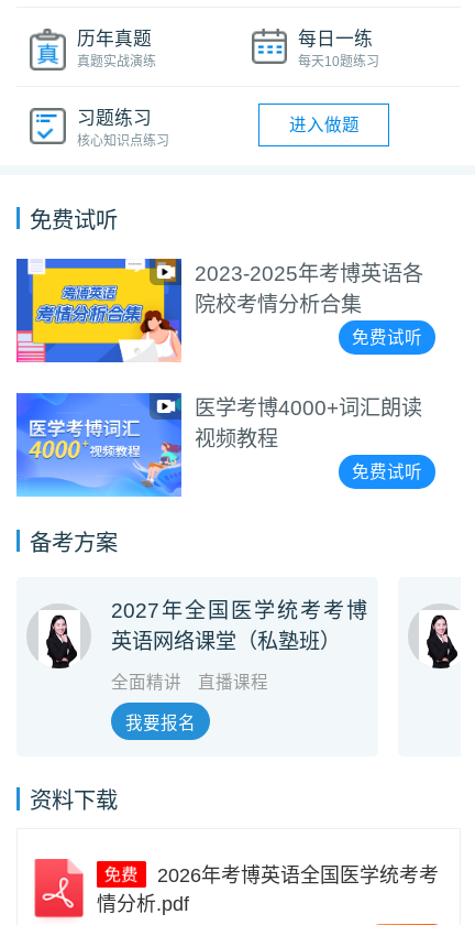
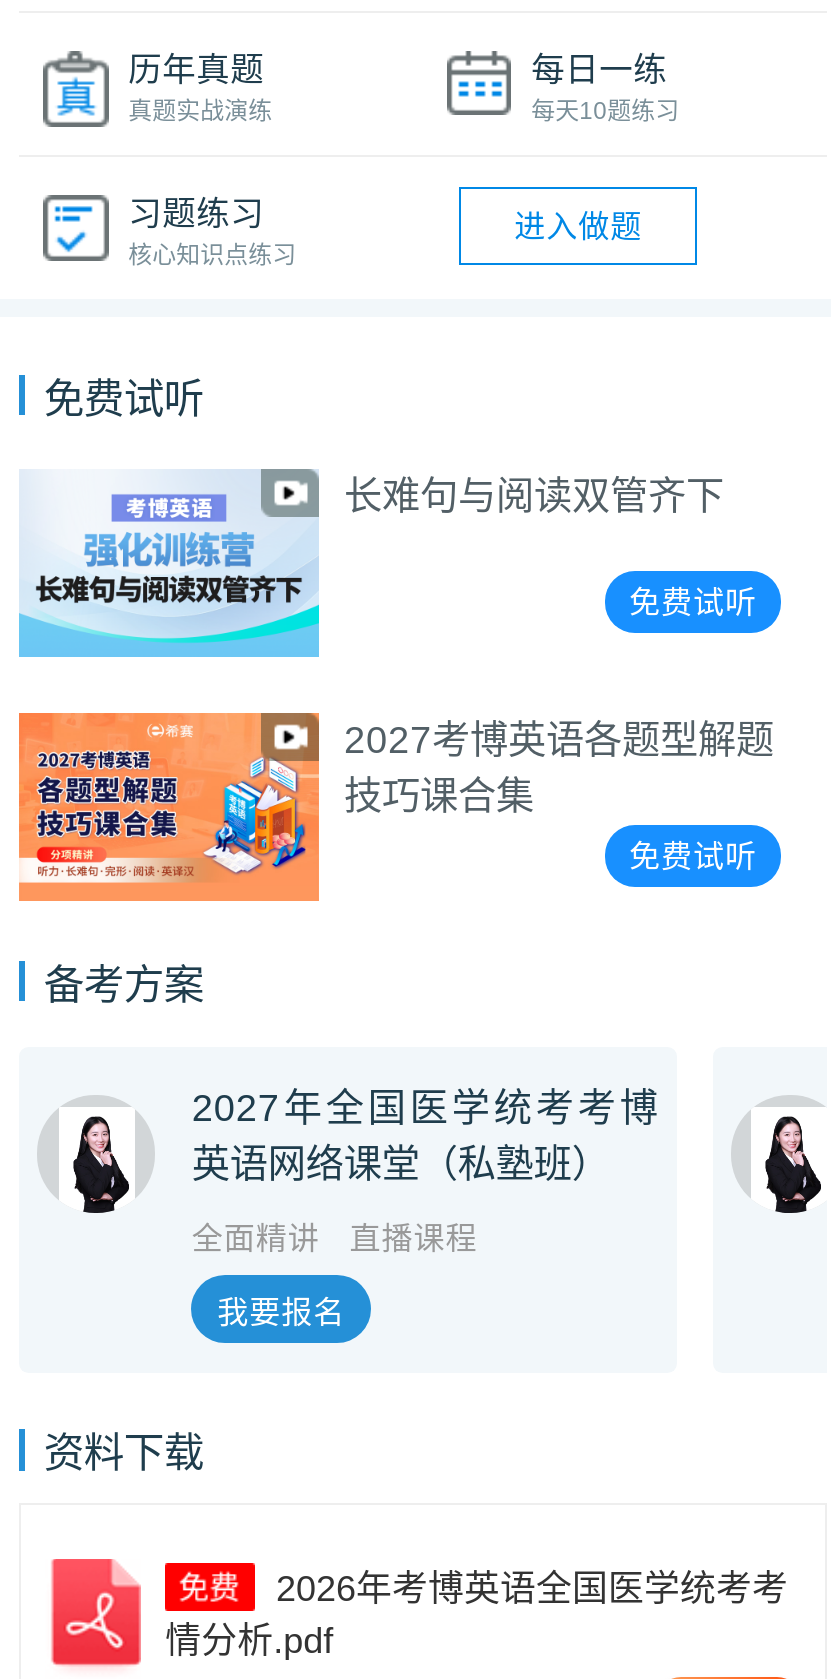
[15,258,424,363] [image] | 2023-2025年考博英语各 | 院校考情分析合集 -> [17,467,724,659] [image] | 长难句与阅读双管齐下
[15,392,423,498] [image] | 医学考博4000+词汇朗读 | 视频教程 -> [17,711,774,903] [image] | 2027考博英语各题型解题 | 技巧课合集

